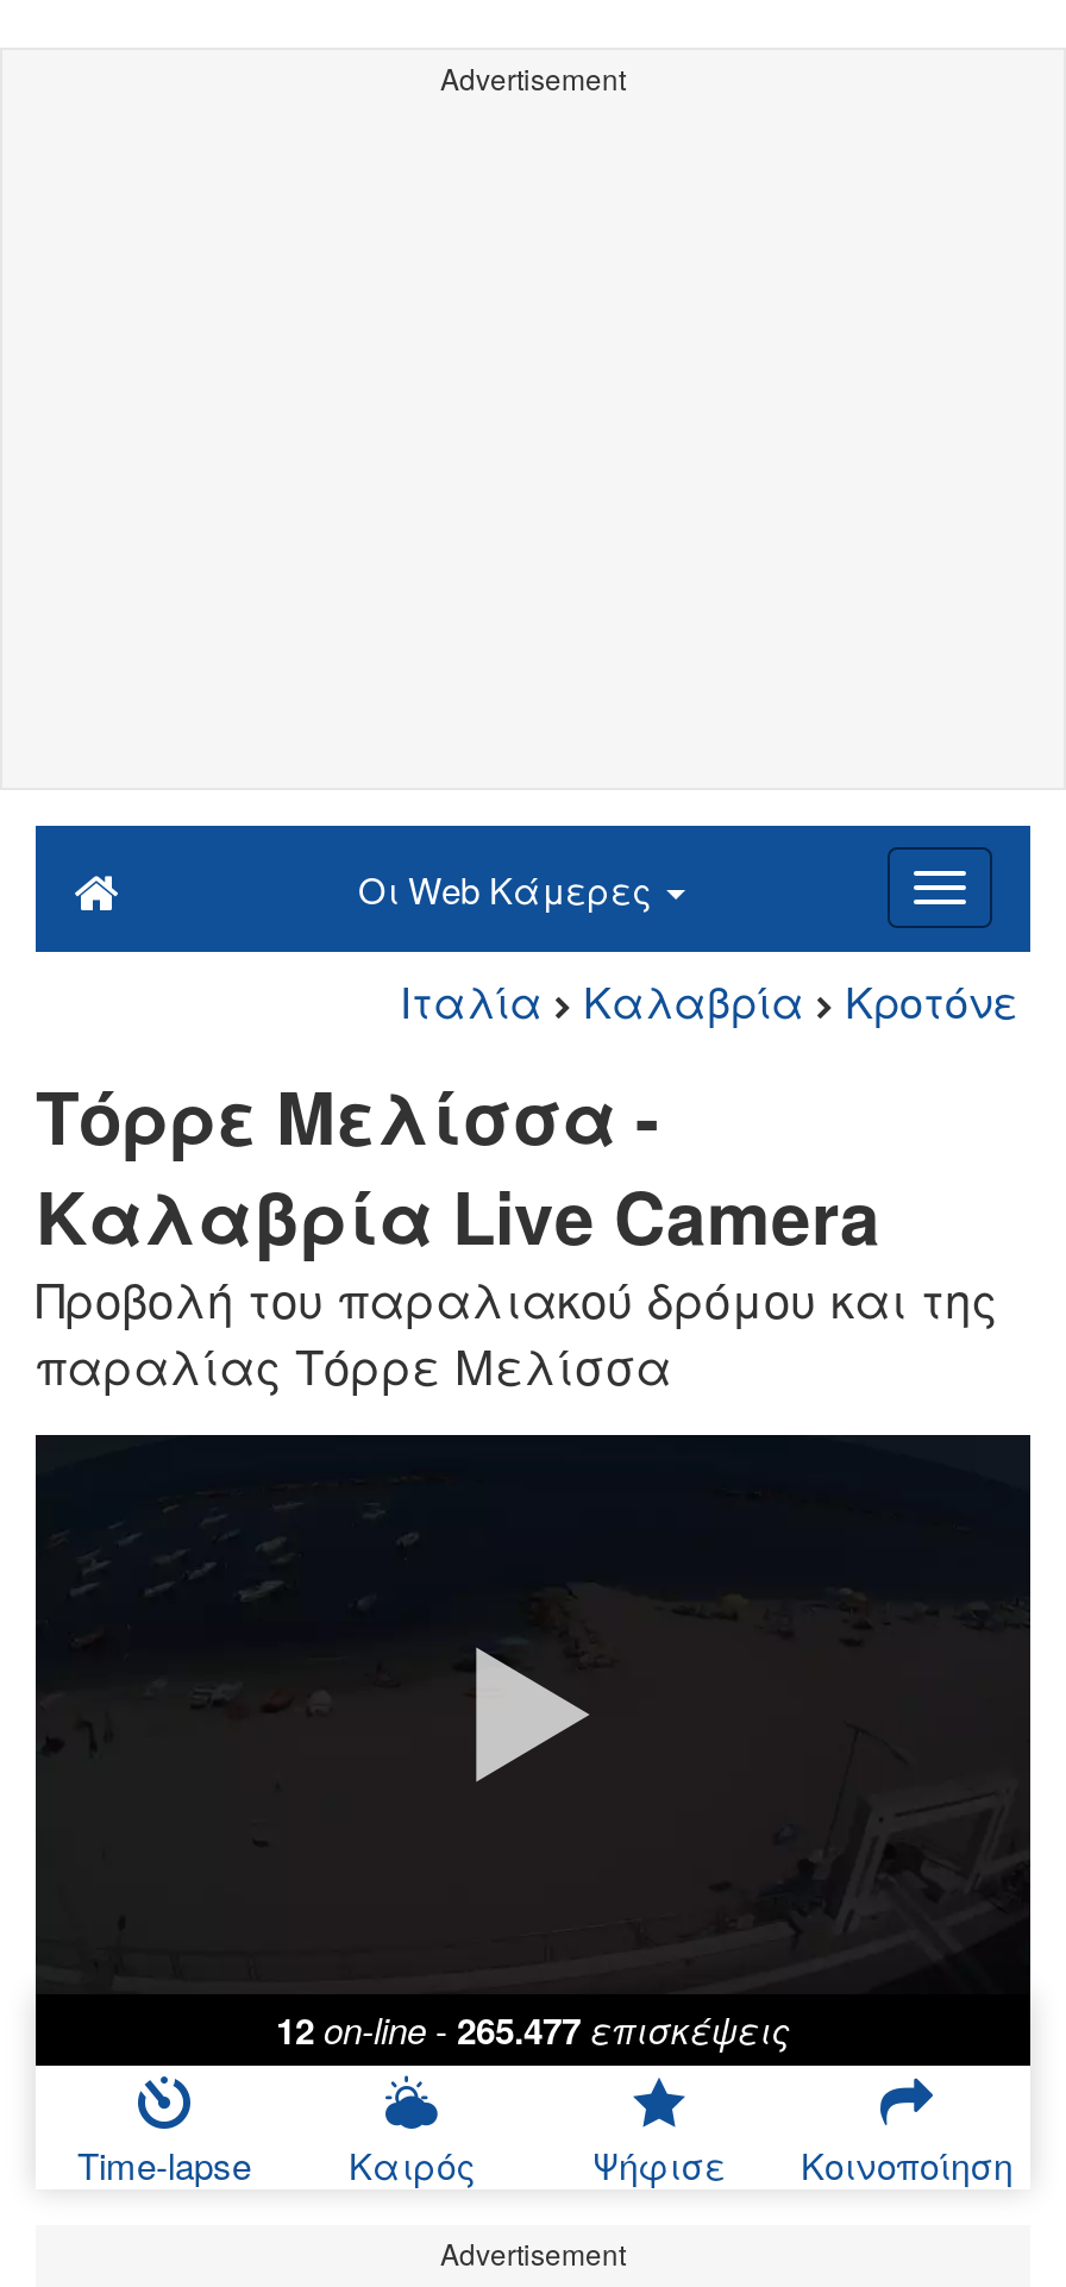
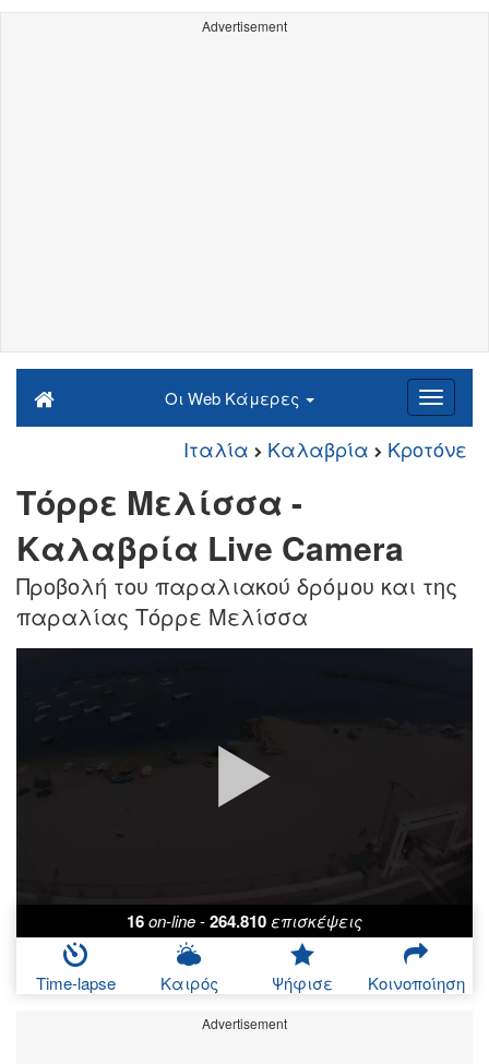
[276,2004,790,2056] 12 on-line - 265.477 επισκέψεις -> [127,909,362,933] 16 on-line - 264.810 επισκέψεις

